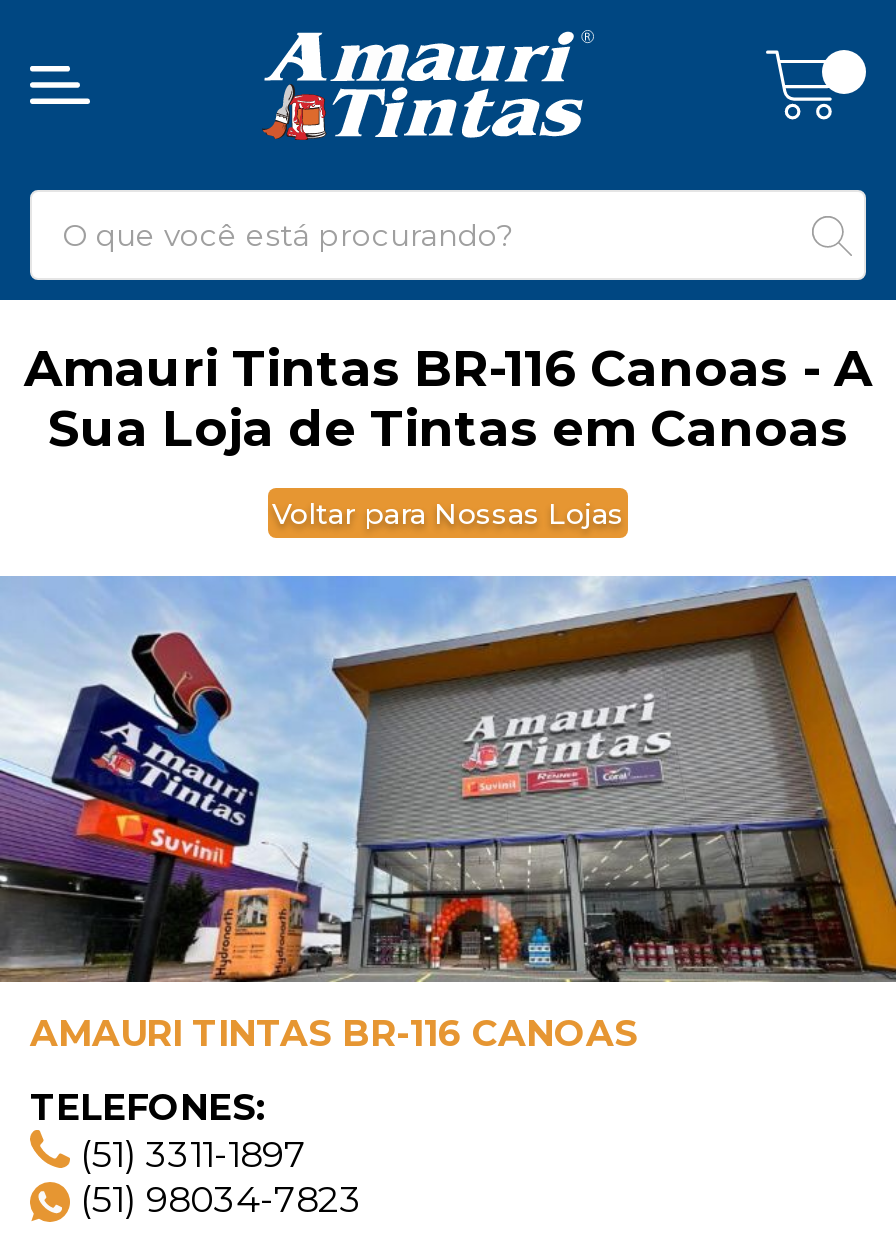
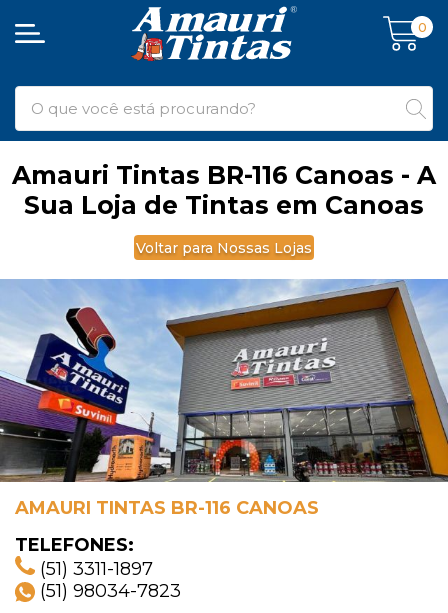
none -> [417,18,426,34] 0

